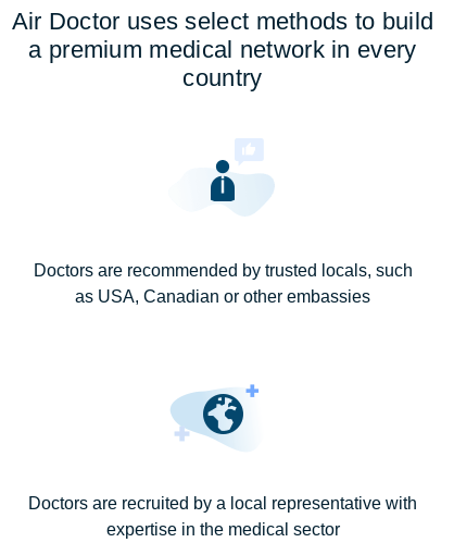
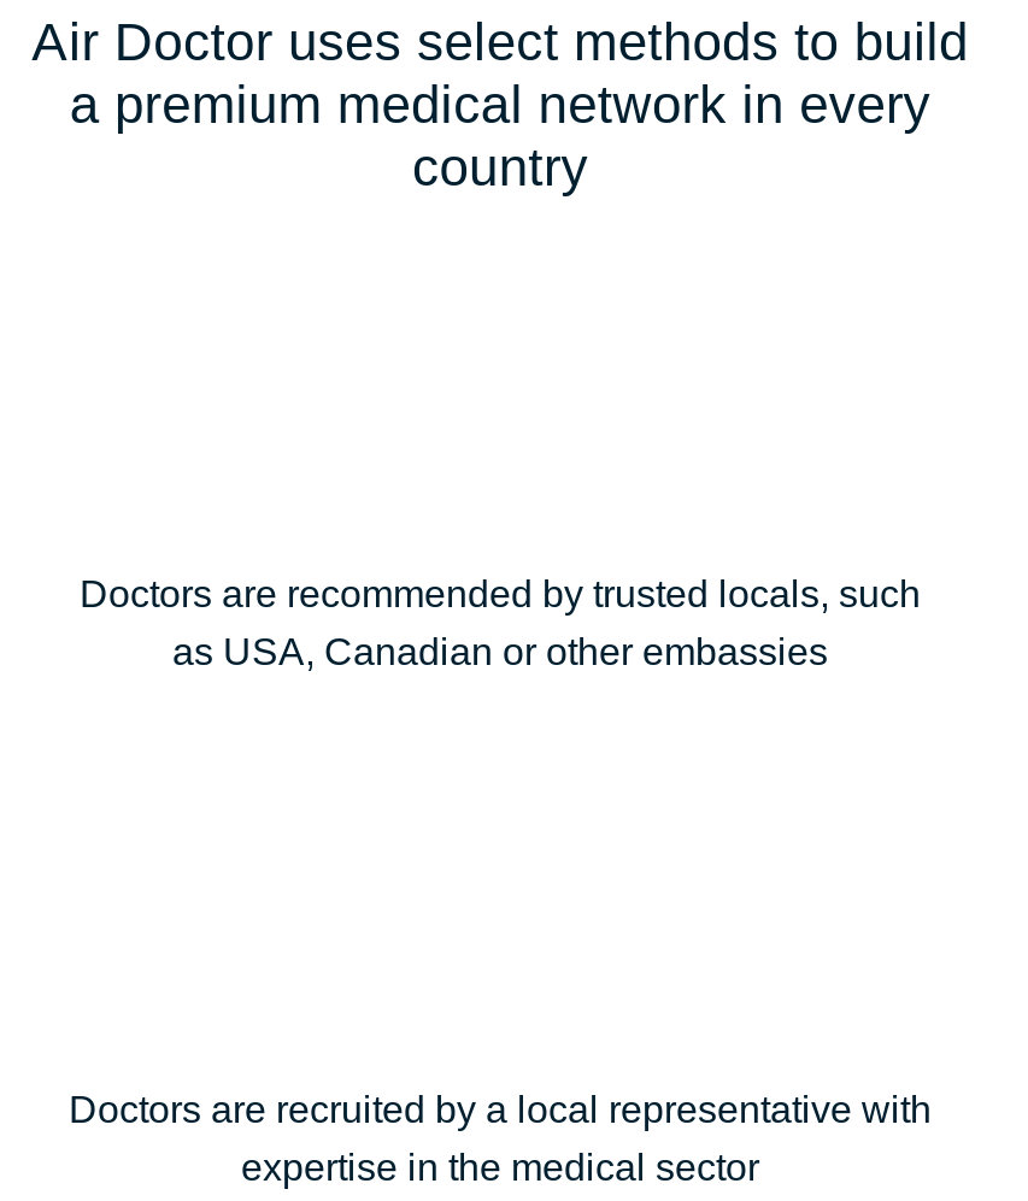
[209,138,275,215] [image] -> none
[169,383,260,451] [image] -> none

